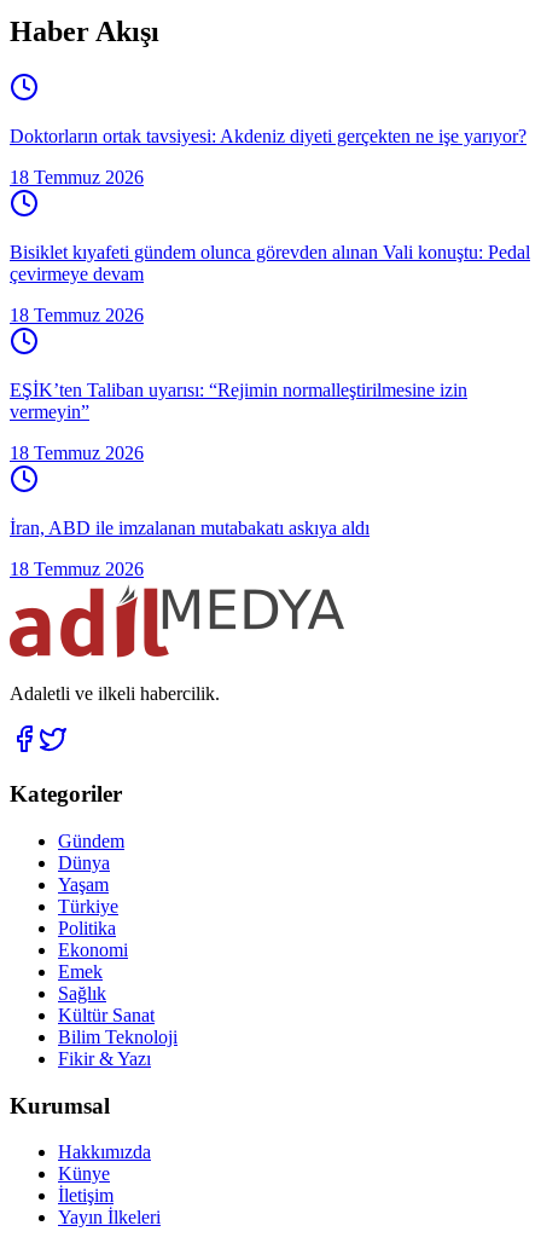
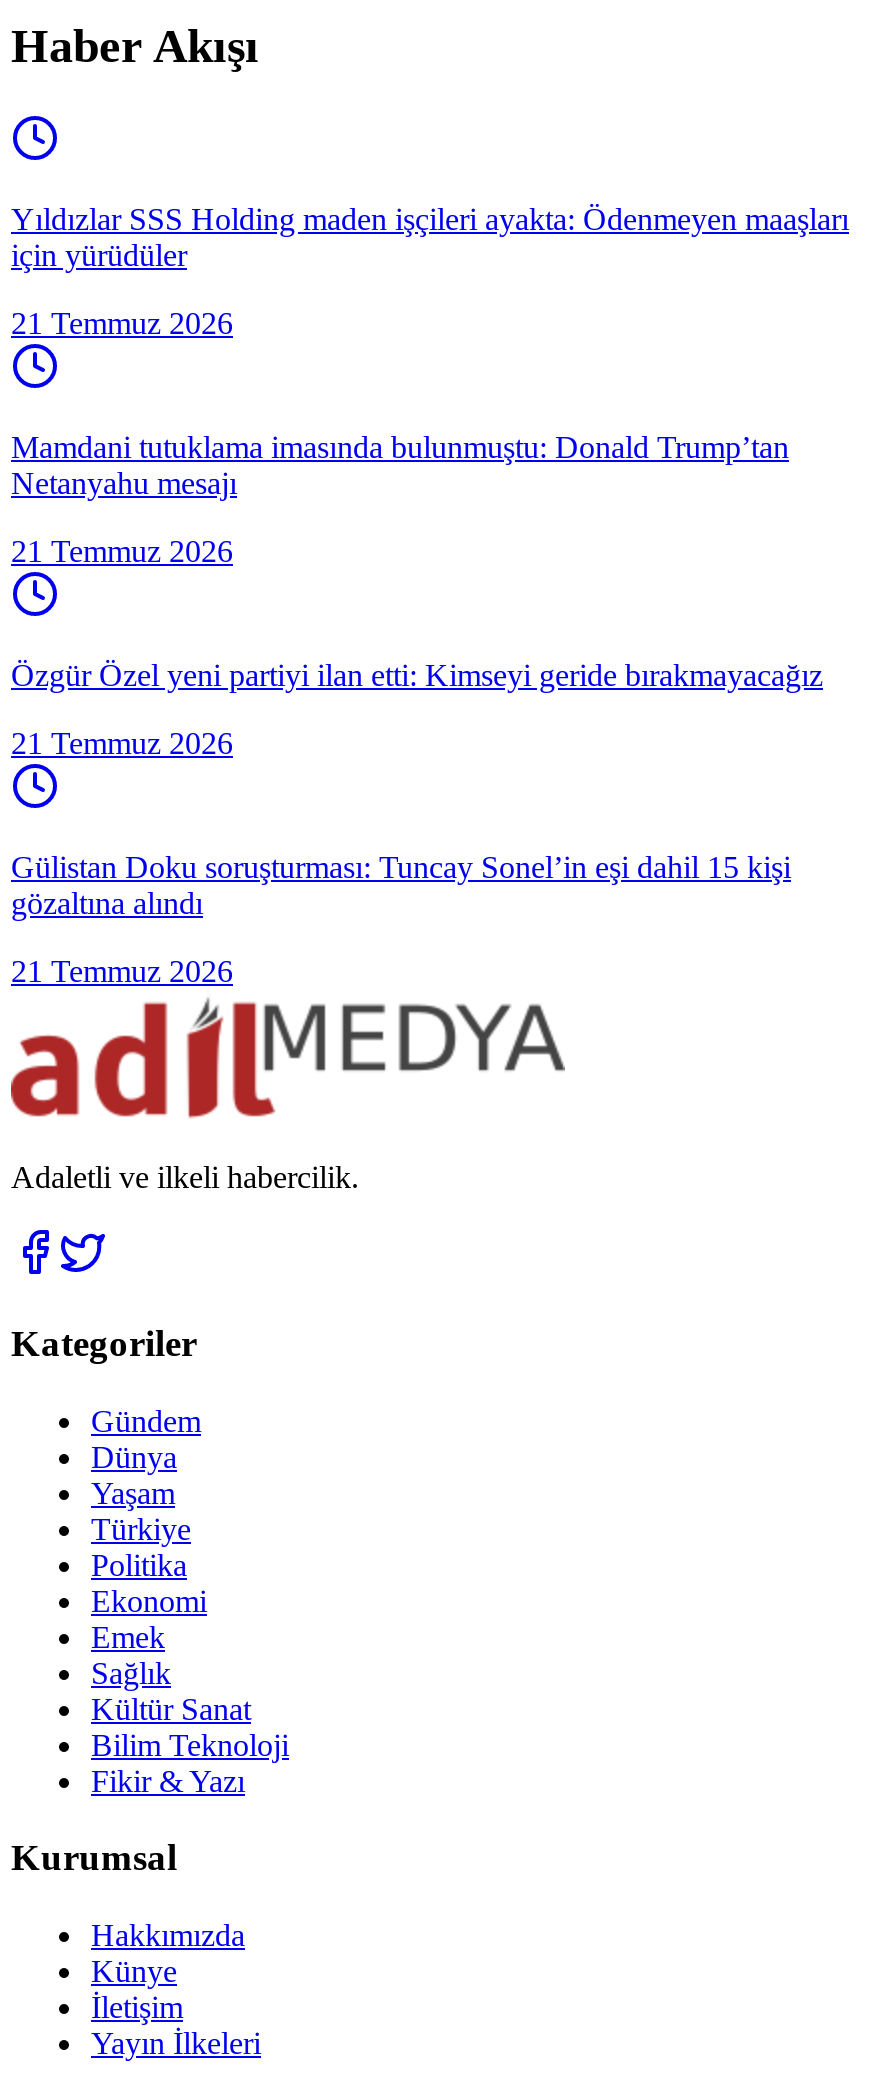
[10,126,527,147] Doktorların ortak tavsiyesi: Akdeniz diyeti gerçekten ne işe yarıyor? -> [11,203,849,273] Yıldızlar SSS Holding maden işçileri ayakta: Ödenmeyen maaşları | için yürüdüler
[10,167,144,188] 18 Temmuz 2026 -> [11,307,233,341] 21 Temmuz 2026
[10,242,530,285] Bisiklet kıyafeti gündem olunca görevden alınan Vali konuştu: Pedal | çevirmeye devam -> [11,431,789,501] Mamdani tutuklama imasında bulunmuştu: Donald Trump’tan | Netanyahu mesajı
[10,305,144,326] 18 Temmuz 2026 -> [11,535,233,569] 21 Temmuz 2026
[10,380,467,422] EŞİK’ten Taliban uyarısı: “Rejimin normalleştirilmesine izin | vermeyin” -> [11,659,823,693] Özgür Özel yeni partiyi ilan etti: Kimseyi geride bırakmayacağız
[10,443,144,463] 18 Temmuz 2026 -> [11,727,233,761] 21 Temmuz 2026
[10,518,370,538] İran, ABD ile imzalanan mutabakatı askıya aldı -> [11,851,791,921] Gülistan Doku soruşturması: Tuncay Sonel’in eşi dahil 15 kişi | gözaltına alındı
[10,559,144,580] 18 Temmuz 2026 -> [11,955,233,989] 21 Temmuz 2026

